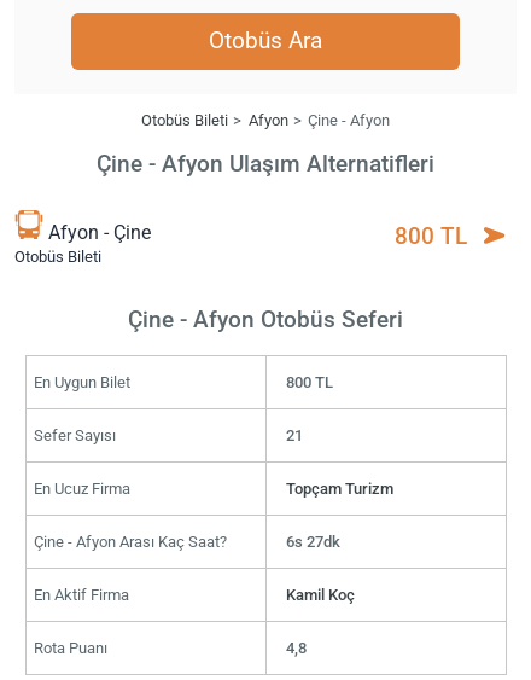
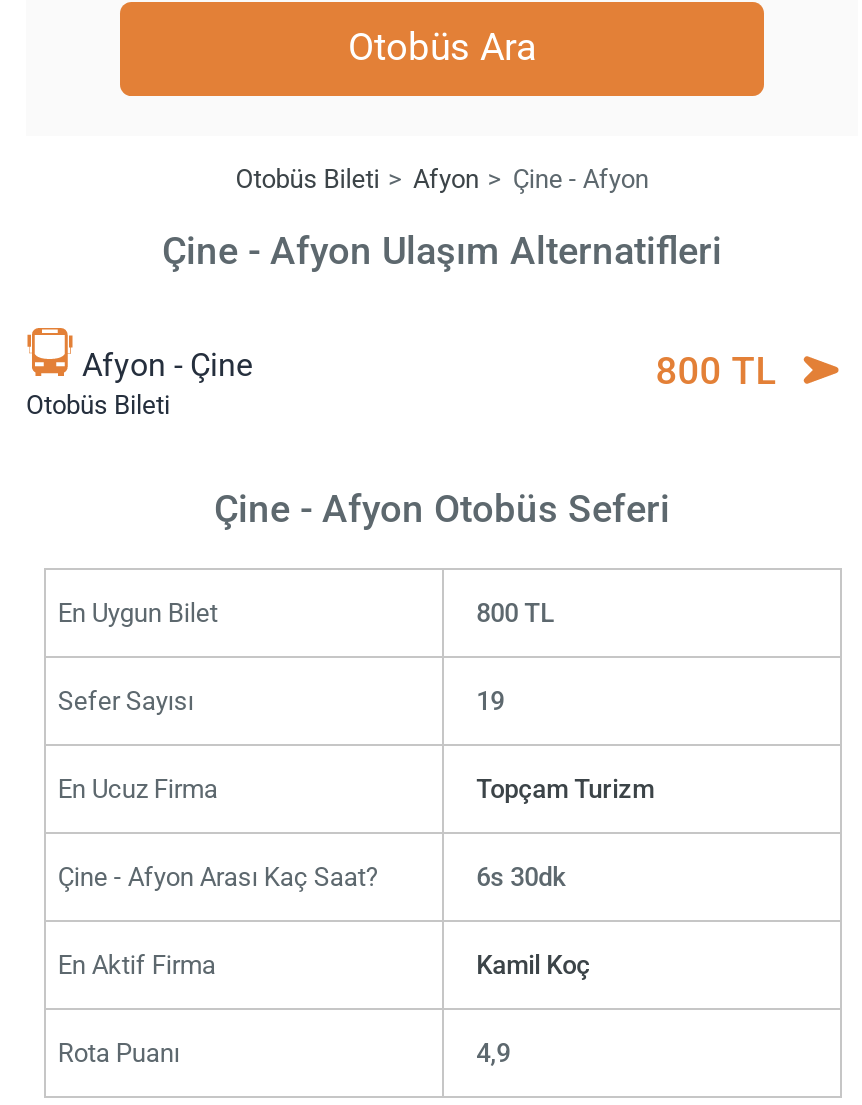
[286,426,303,444] 21 -> [476,686,504,716] 19
[286,533,340,551] 6s 27dk -> [476,862,566,892] 6s 30dk
[286,639,307,657] 4,8 -> [476,1038,510,1068] 4,9

